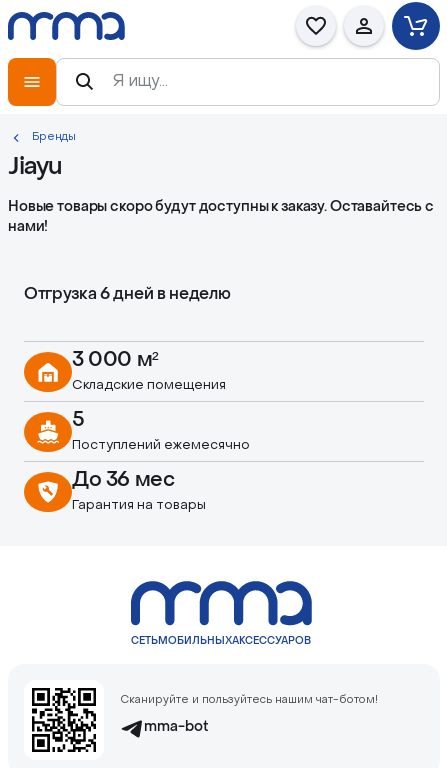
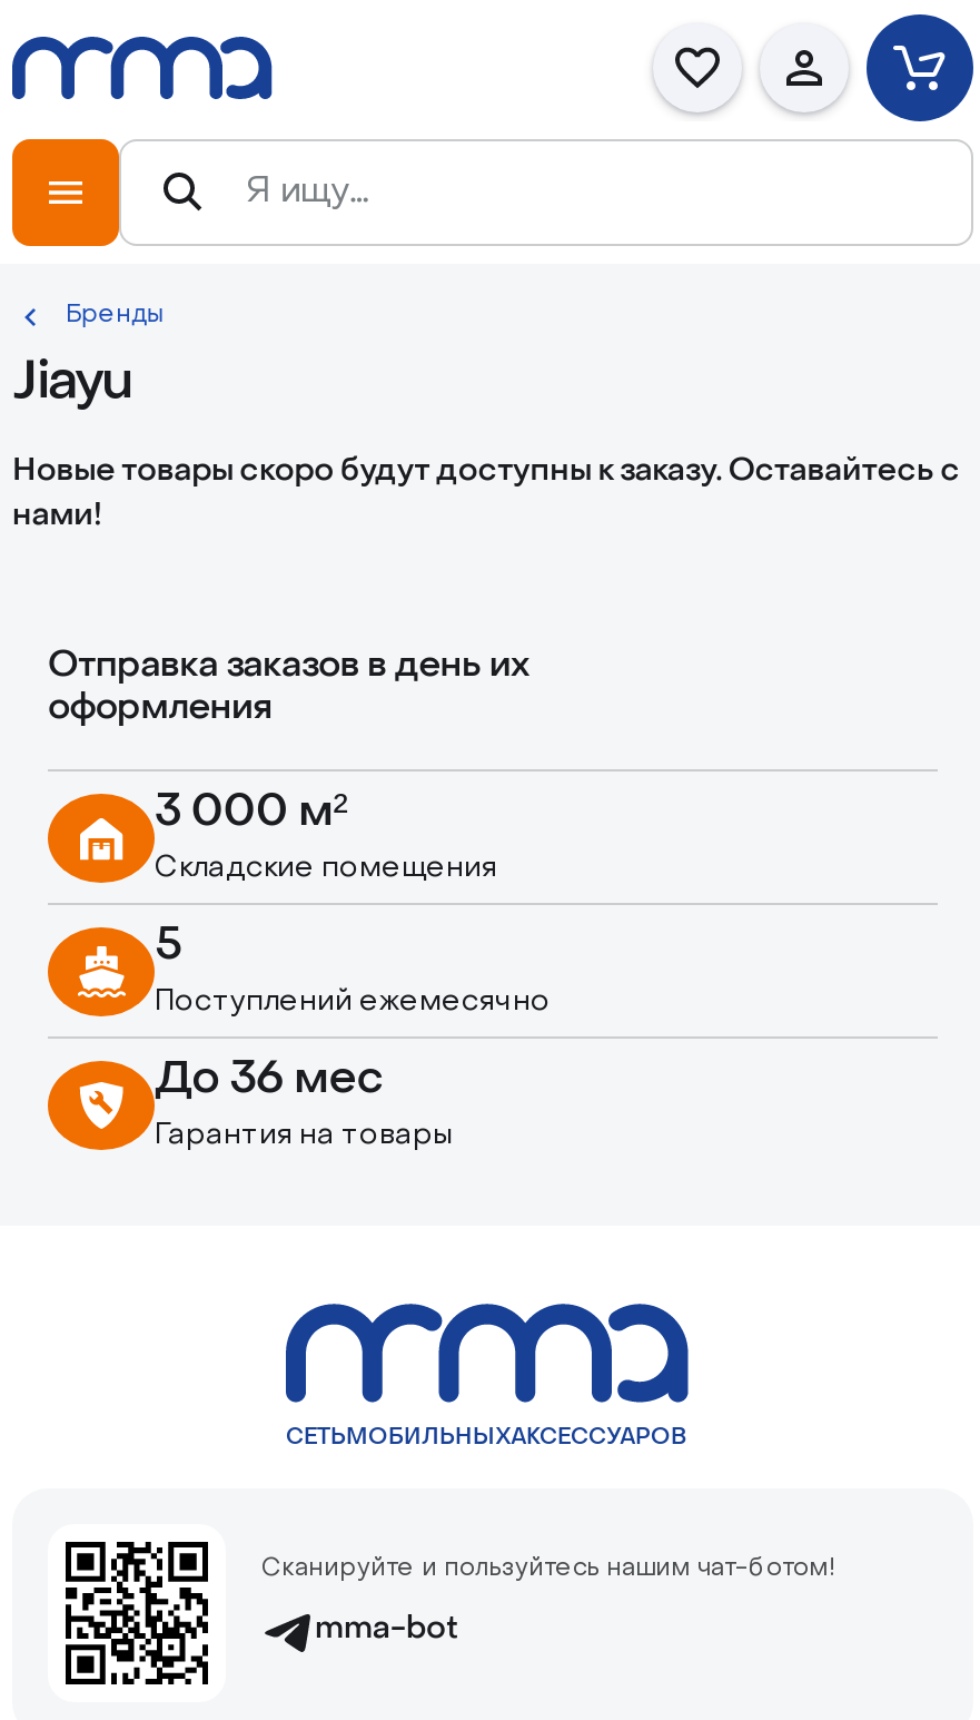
[24,287,230,303] Отгрузка 6 дней в неделю -> [48,649,530,727] Отправка заказов в день их | оформления

